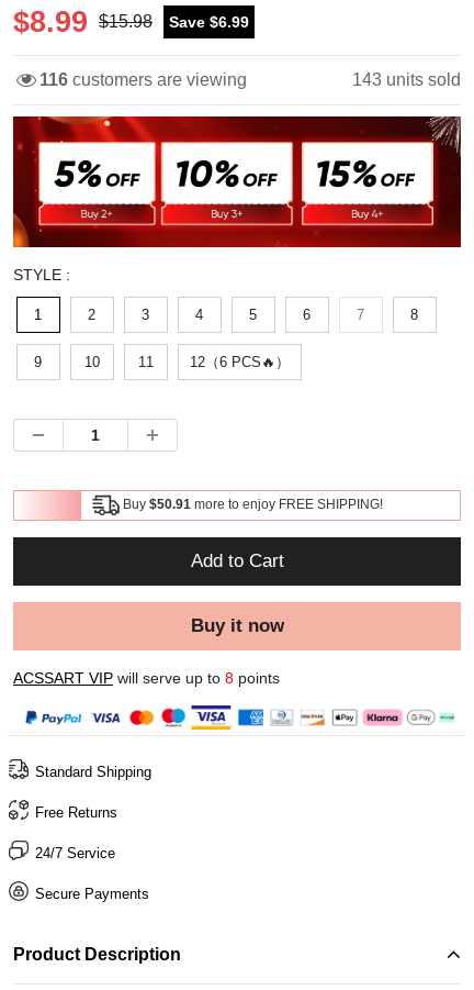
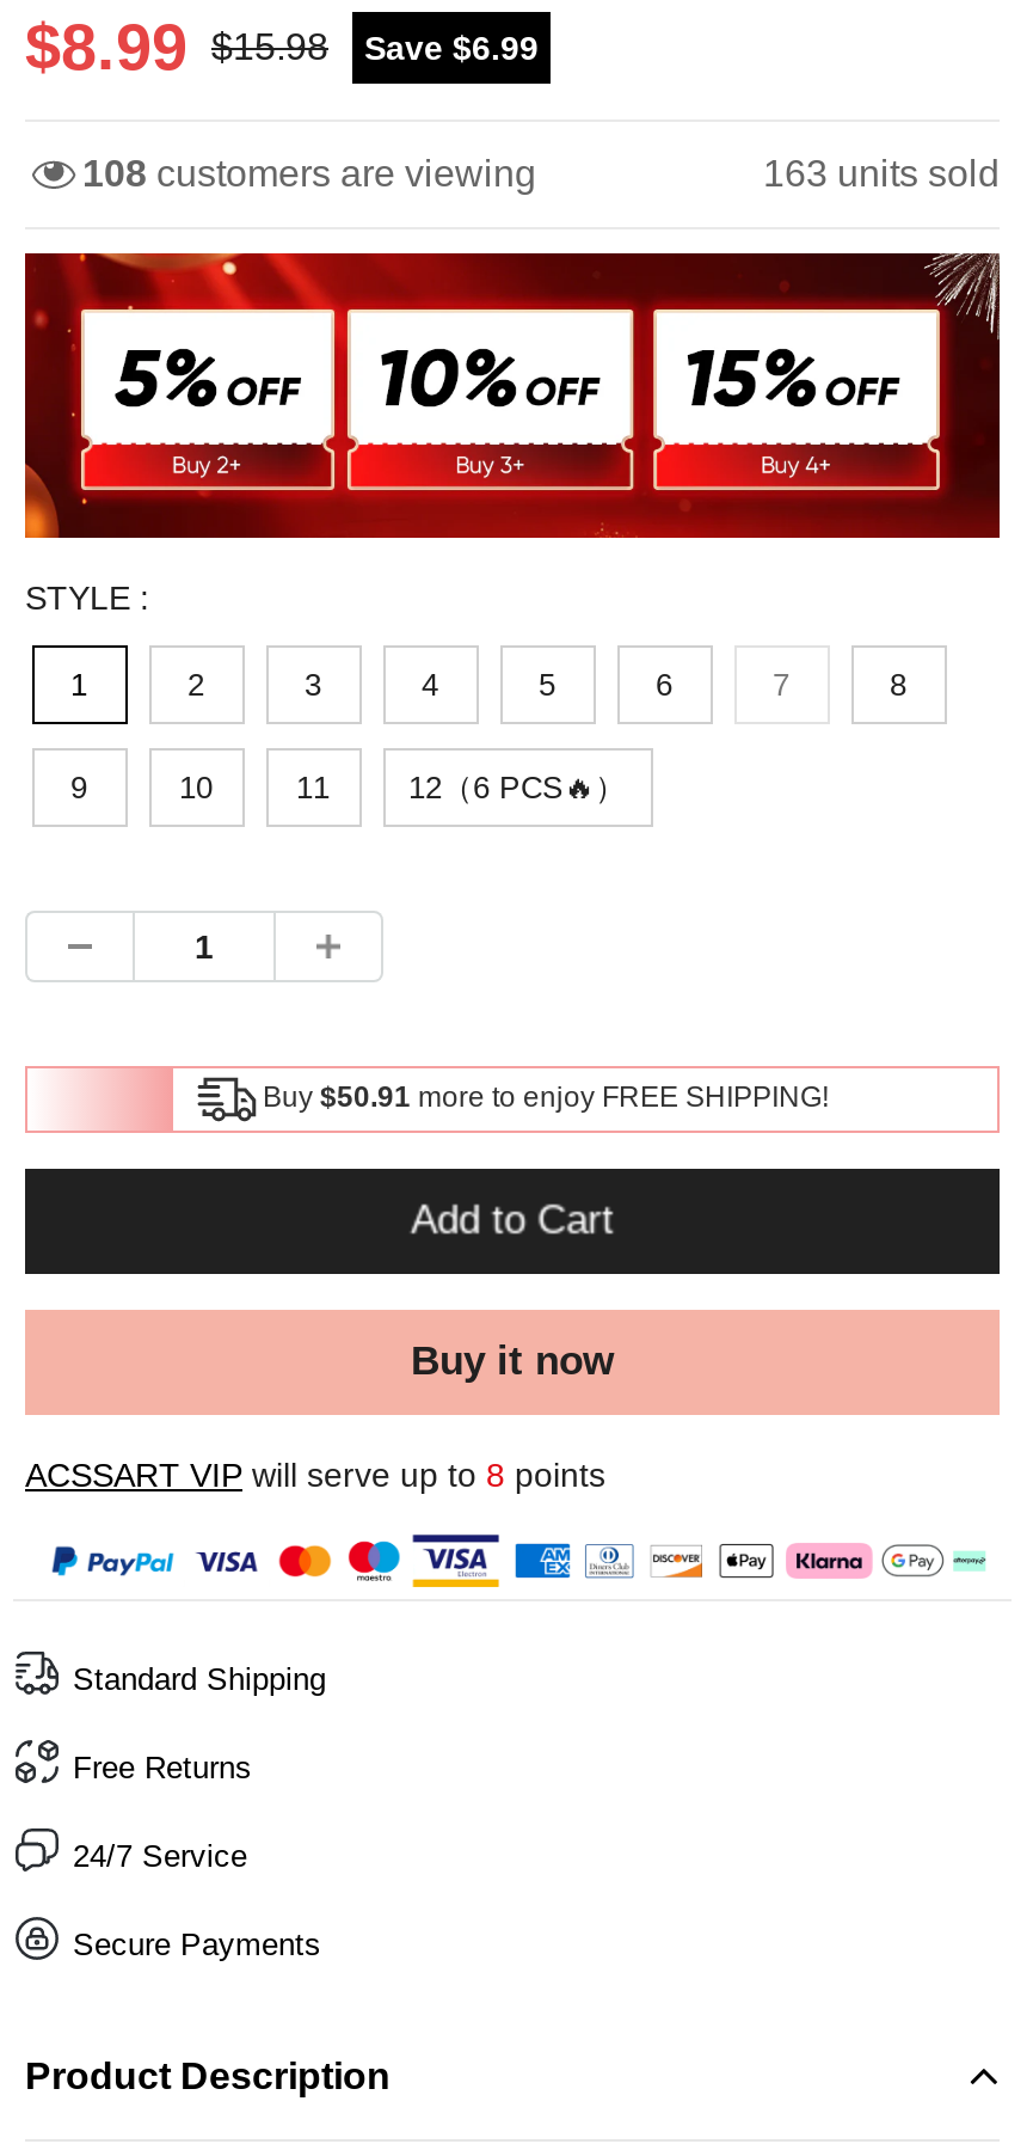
[39,70,247,88] 116 customers are viewing -> [82,152,536,192] 108 customers are viewing
[352,70,461,88] 143 units sold -> [763,152,1000,192] 163 units sold

